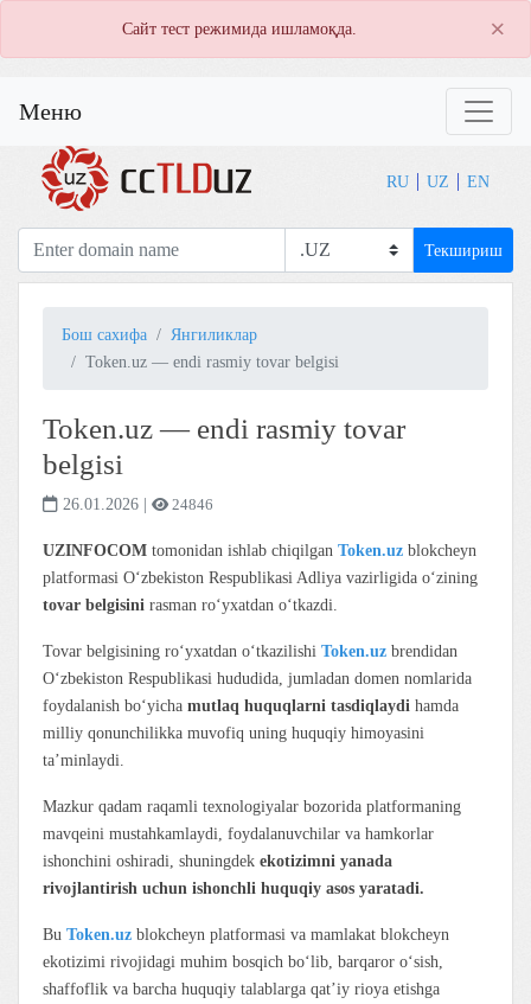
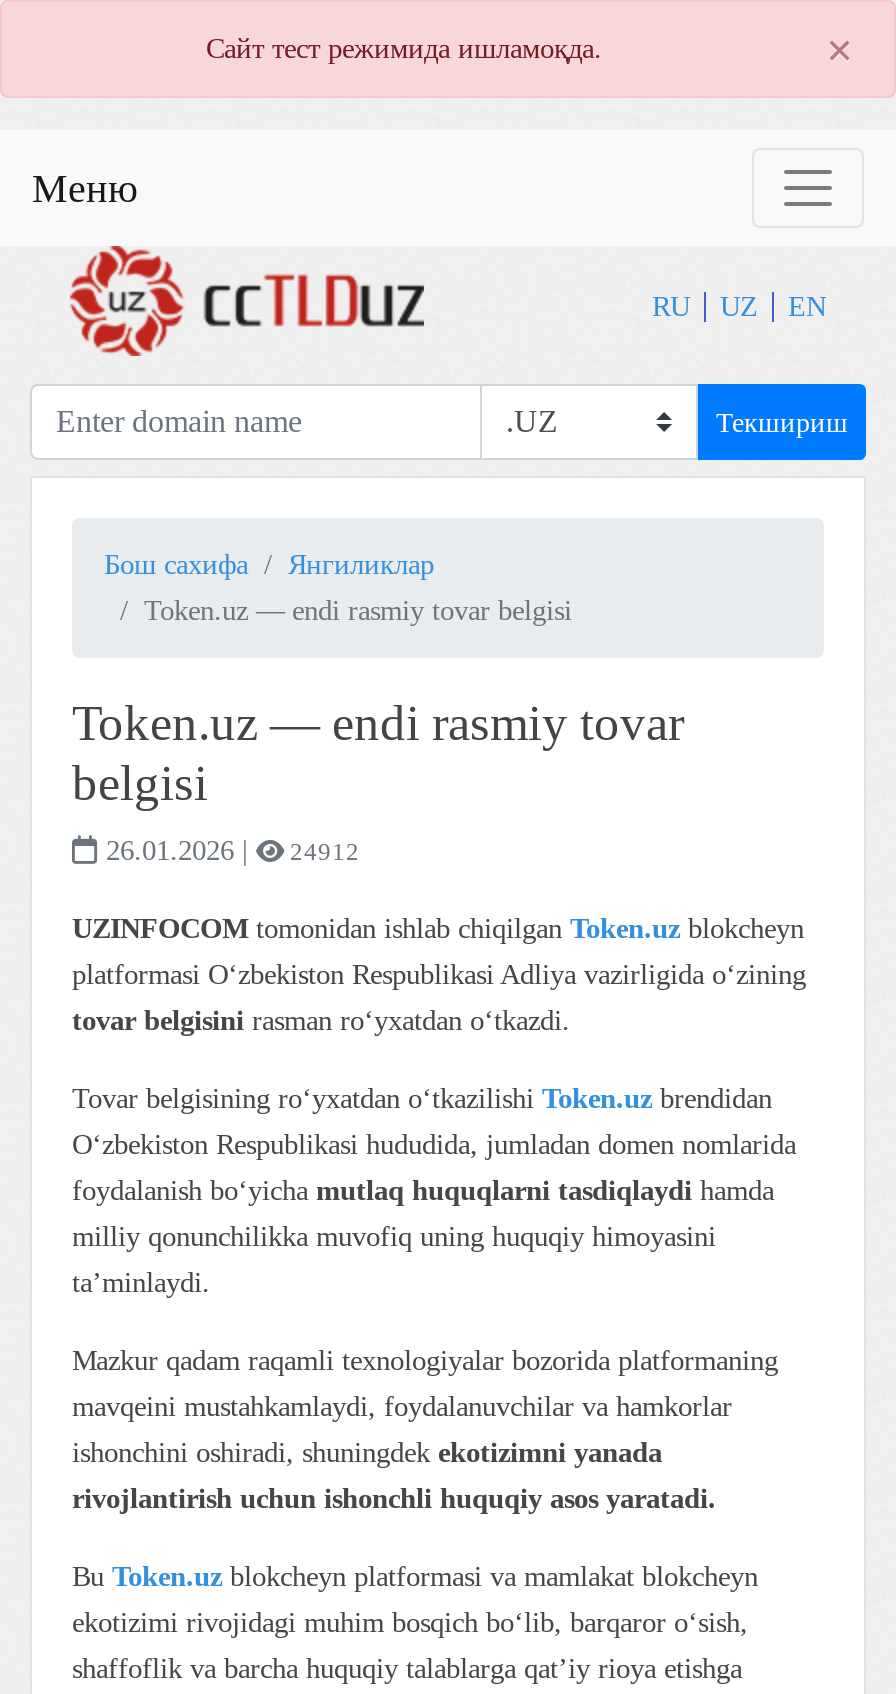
[168,497,213,513] 24846 -> [284,838,360,866] 24912

